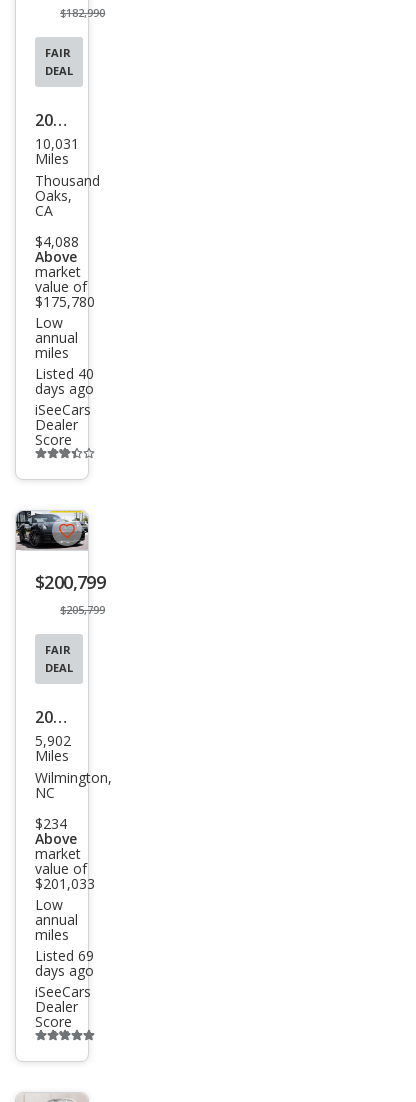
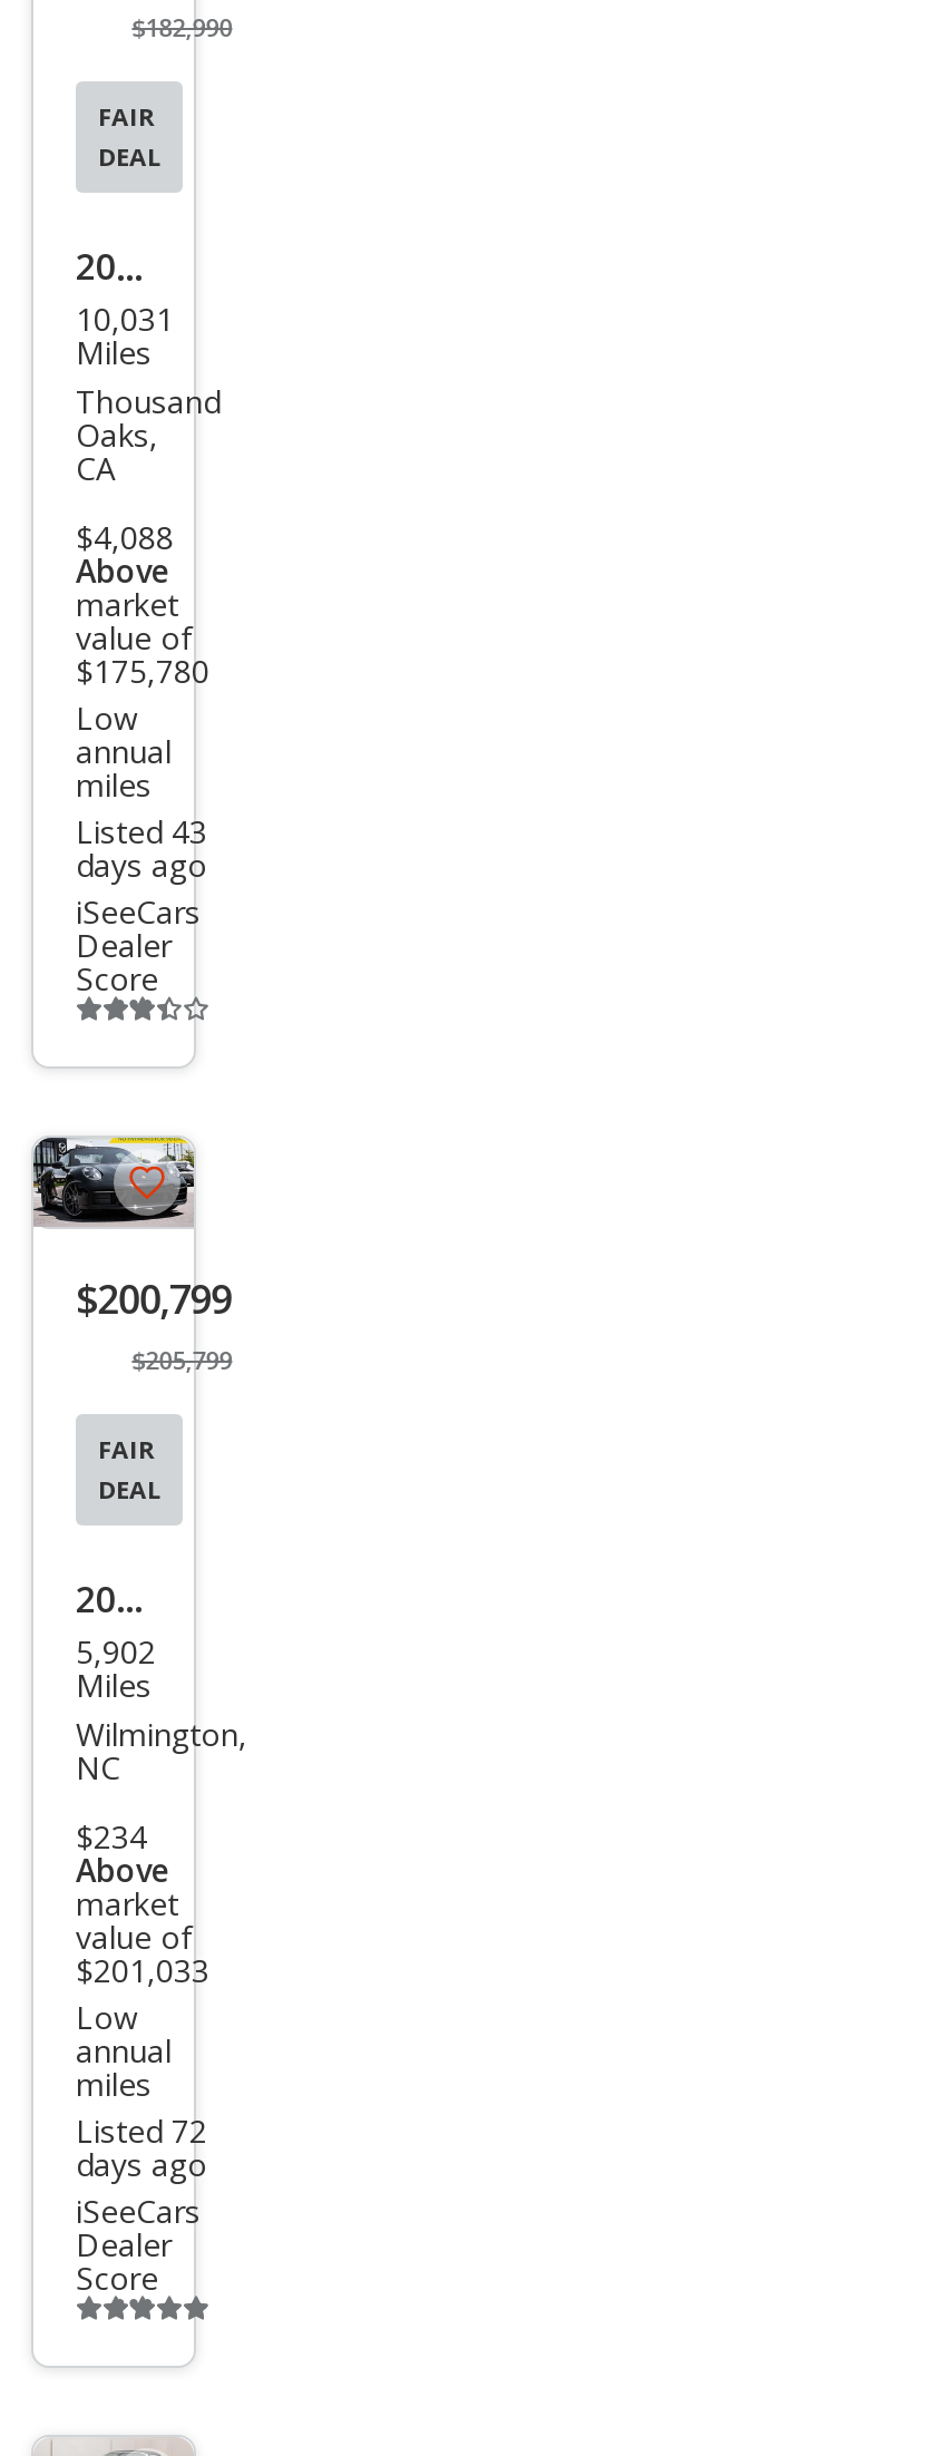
[35,364,94,383] Listed 40 -> [76,811,207,853] Listed 43
[35,946,94,965] Listed 69 -> [76,2109,207,2152] Listed 72

